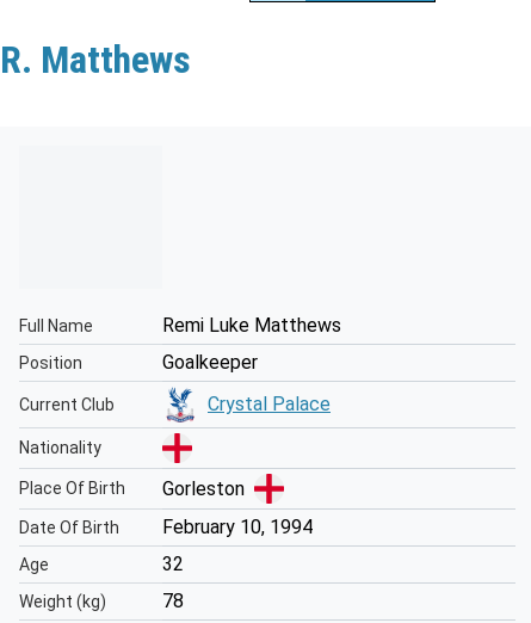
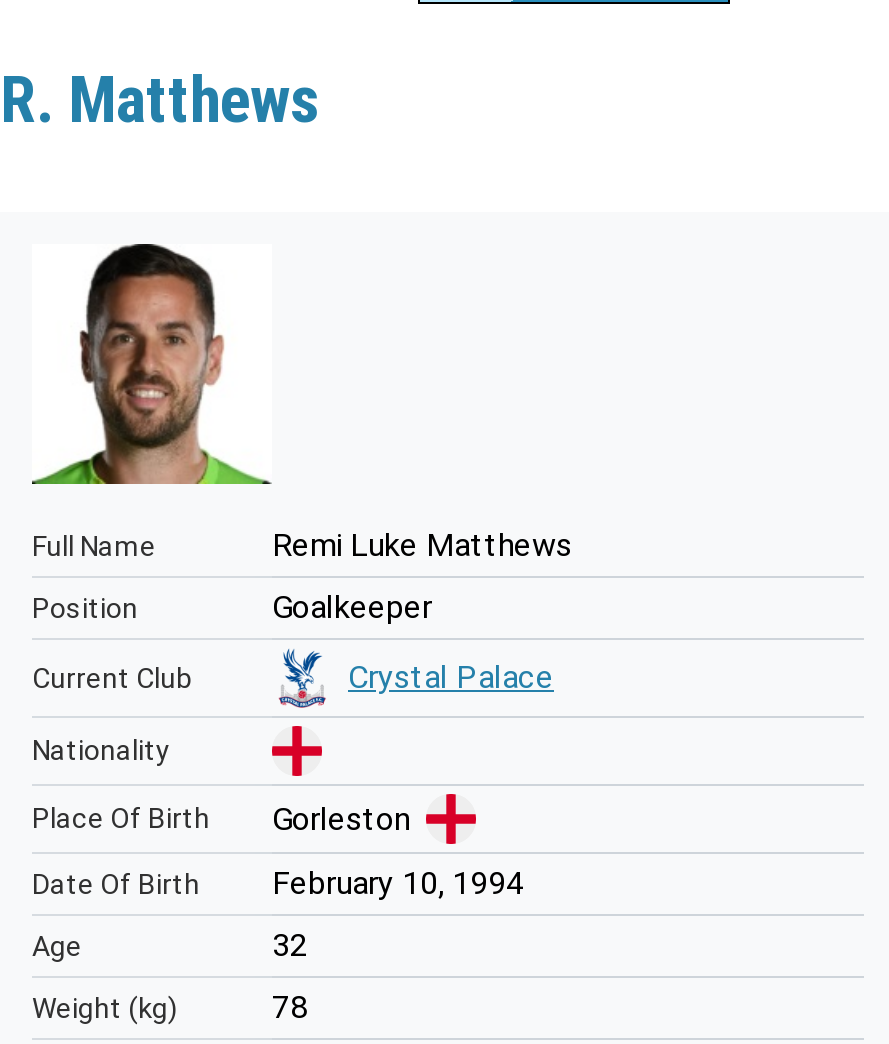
none -> [30,242,272,486] [image]

